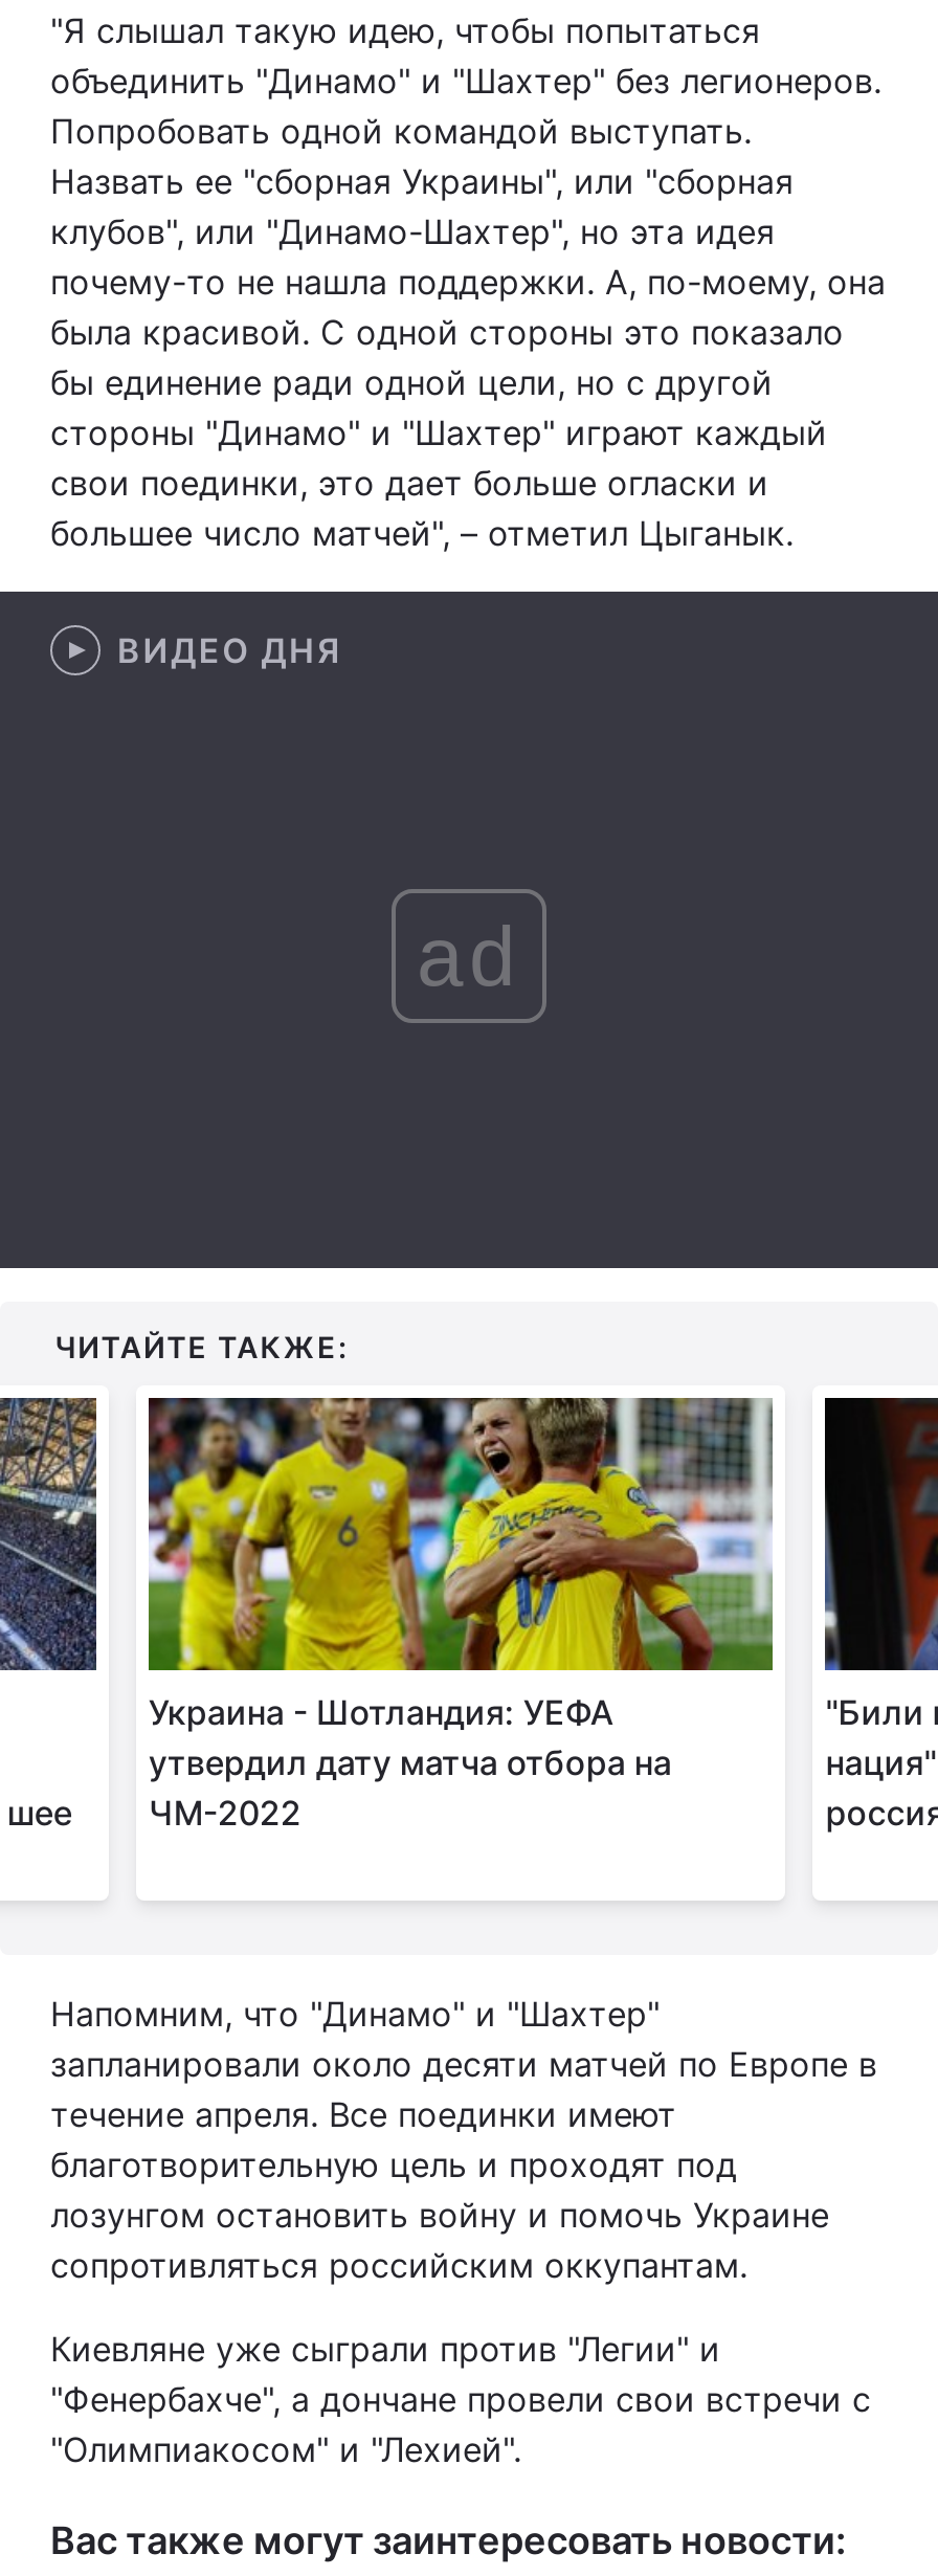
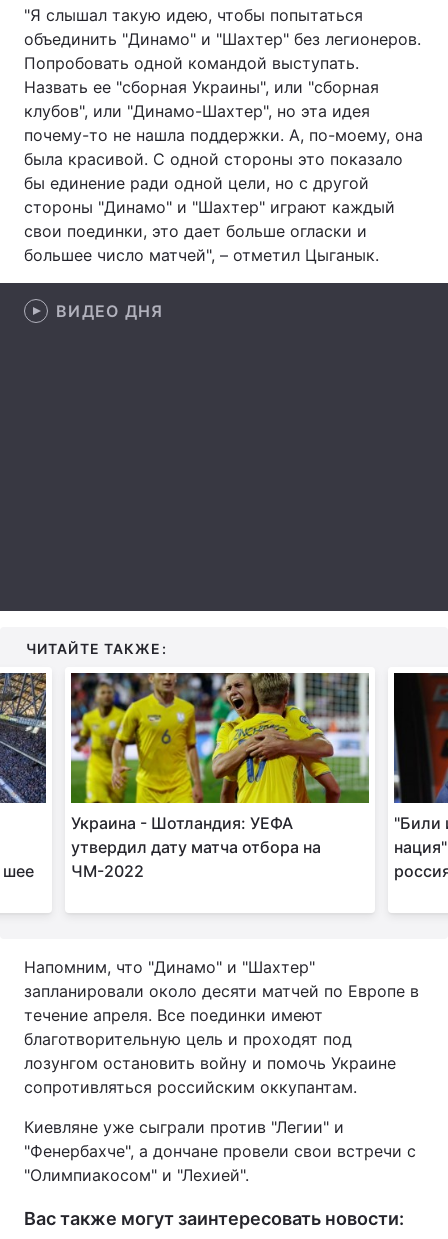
[417,909,521,1001] ad -> none

